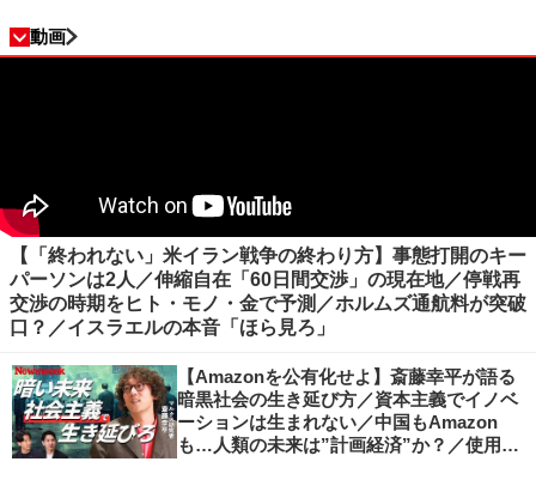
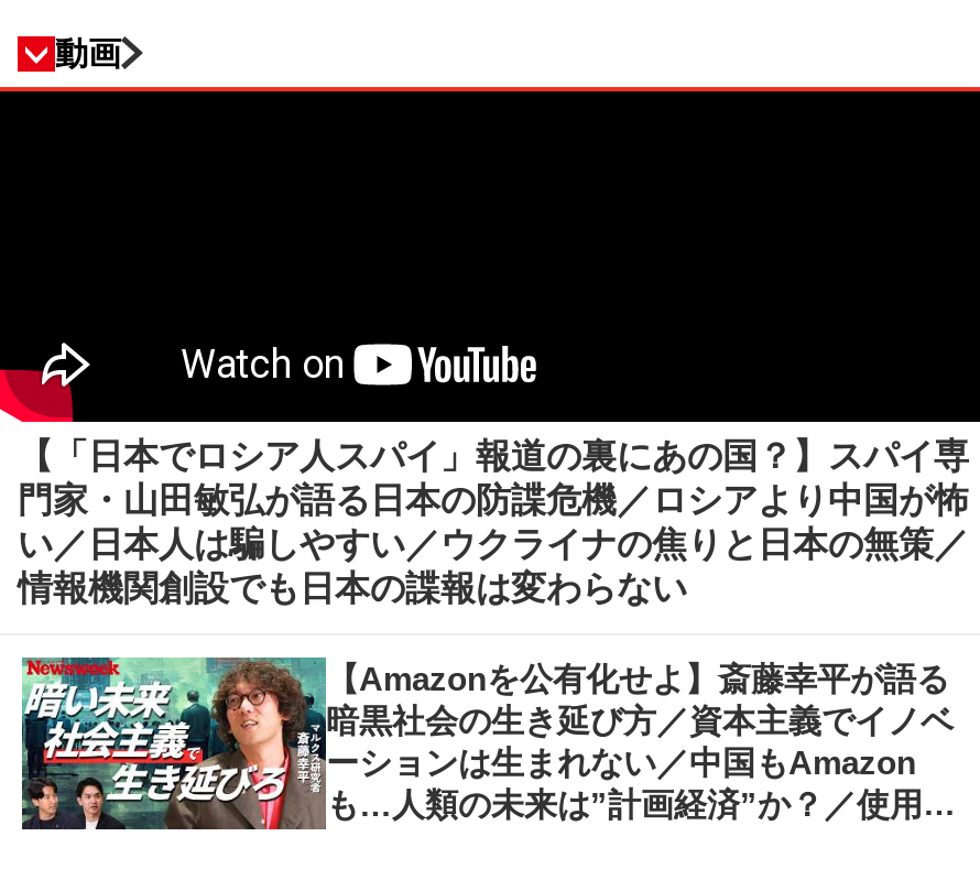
[10,245,526,337] 【「終われない」米イラン戦争の終わり方】事態打開のキー | パーソンは2人／伸縮自在「60日間交渉」の現在地／停戦再 | 交渉の時期をヒト・モノ・金で予測／ホルムズ通航料が突破 | 口？／イスラエルの本音「ほら見ろ」 -> [18,437,969,606] 【「日本でロシア人スパイ」報道の裏にあの国？】スパイ専 | 門家・山田敏弘が語る日本の防諜危機／ロシアより中国が怖 | い／日本人は騙しやすい／ウクライナの焦りと日本の無策／ | 情報機関創設でも日本の諜報は変わらない

